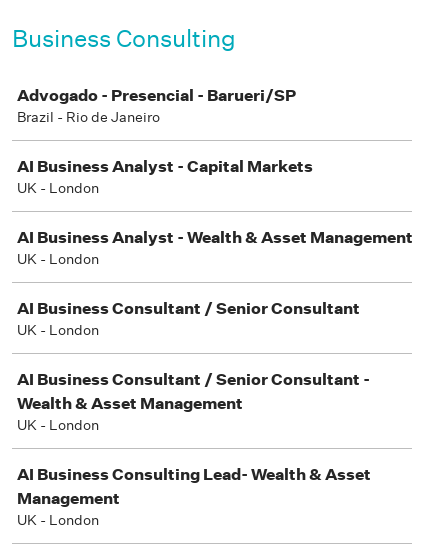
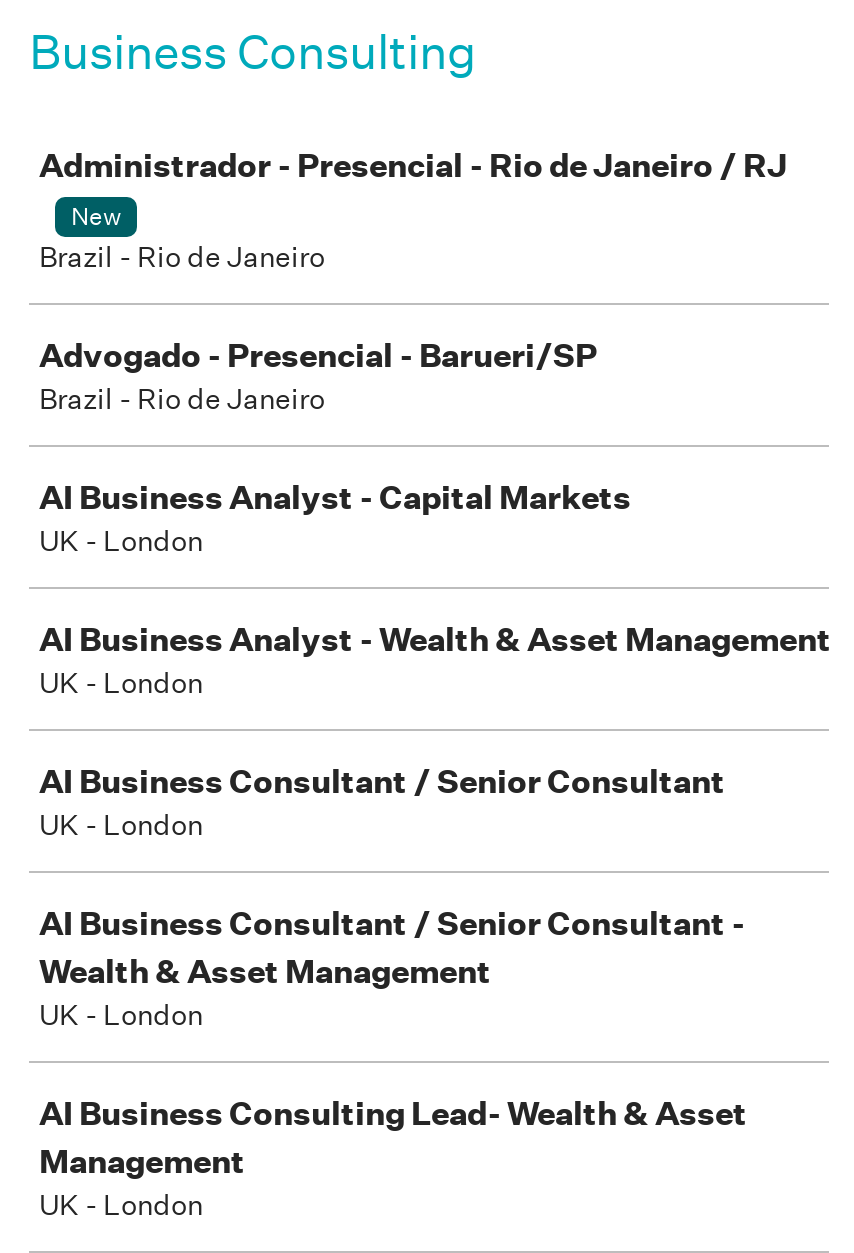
none -> [39,145,787,275] Administrador - Presencial - Rio de Janeiro / RJ | New | Brazil - Rio de Janeiro

